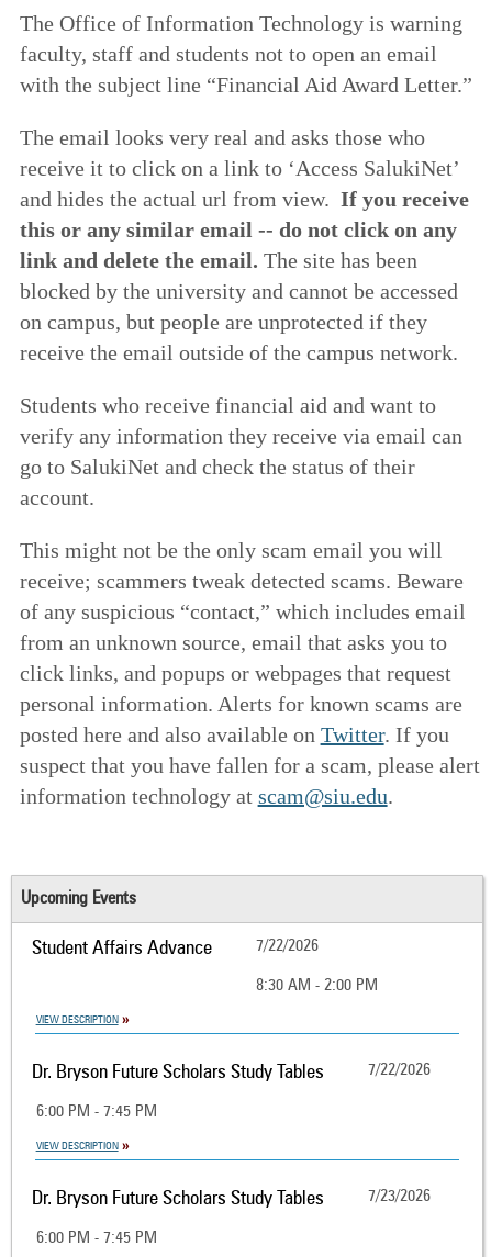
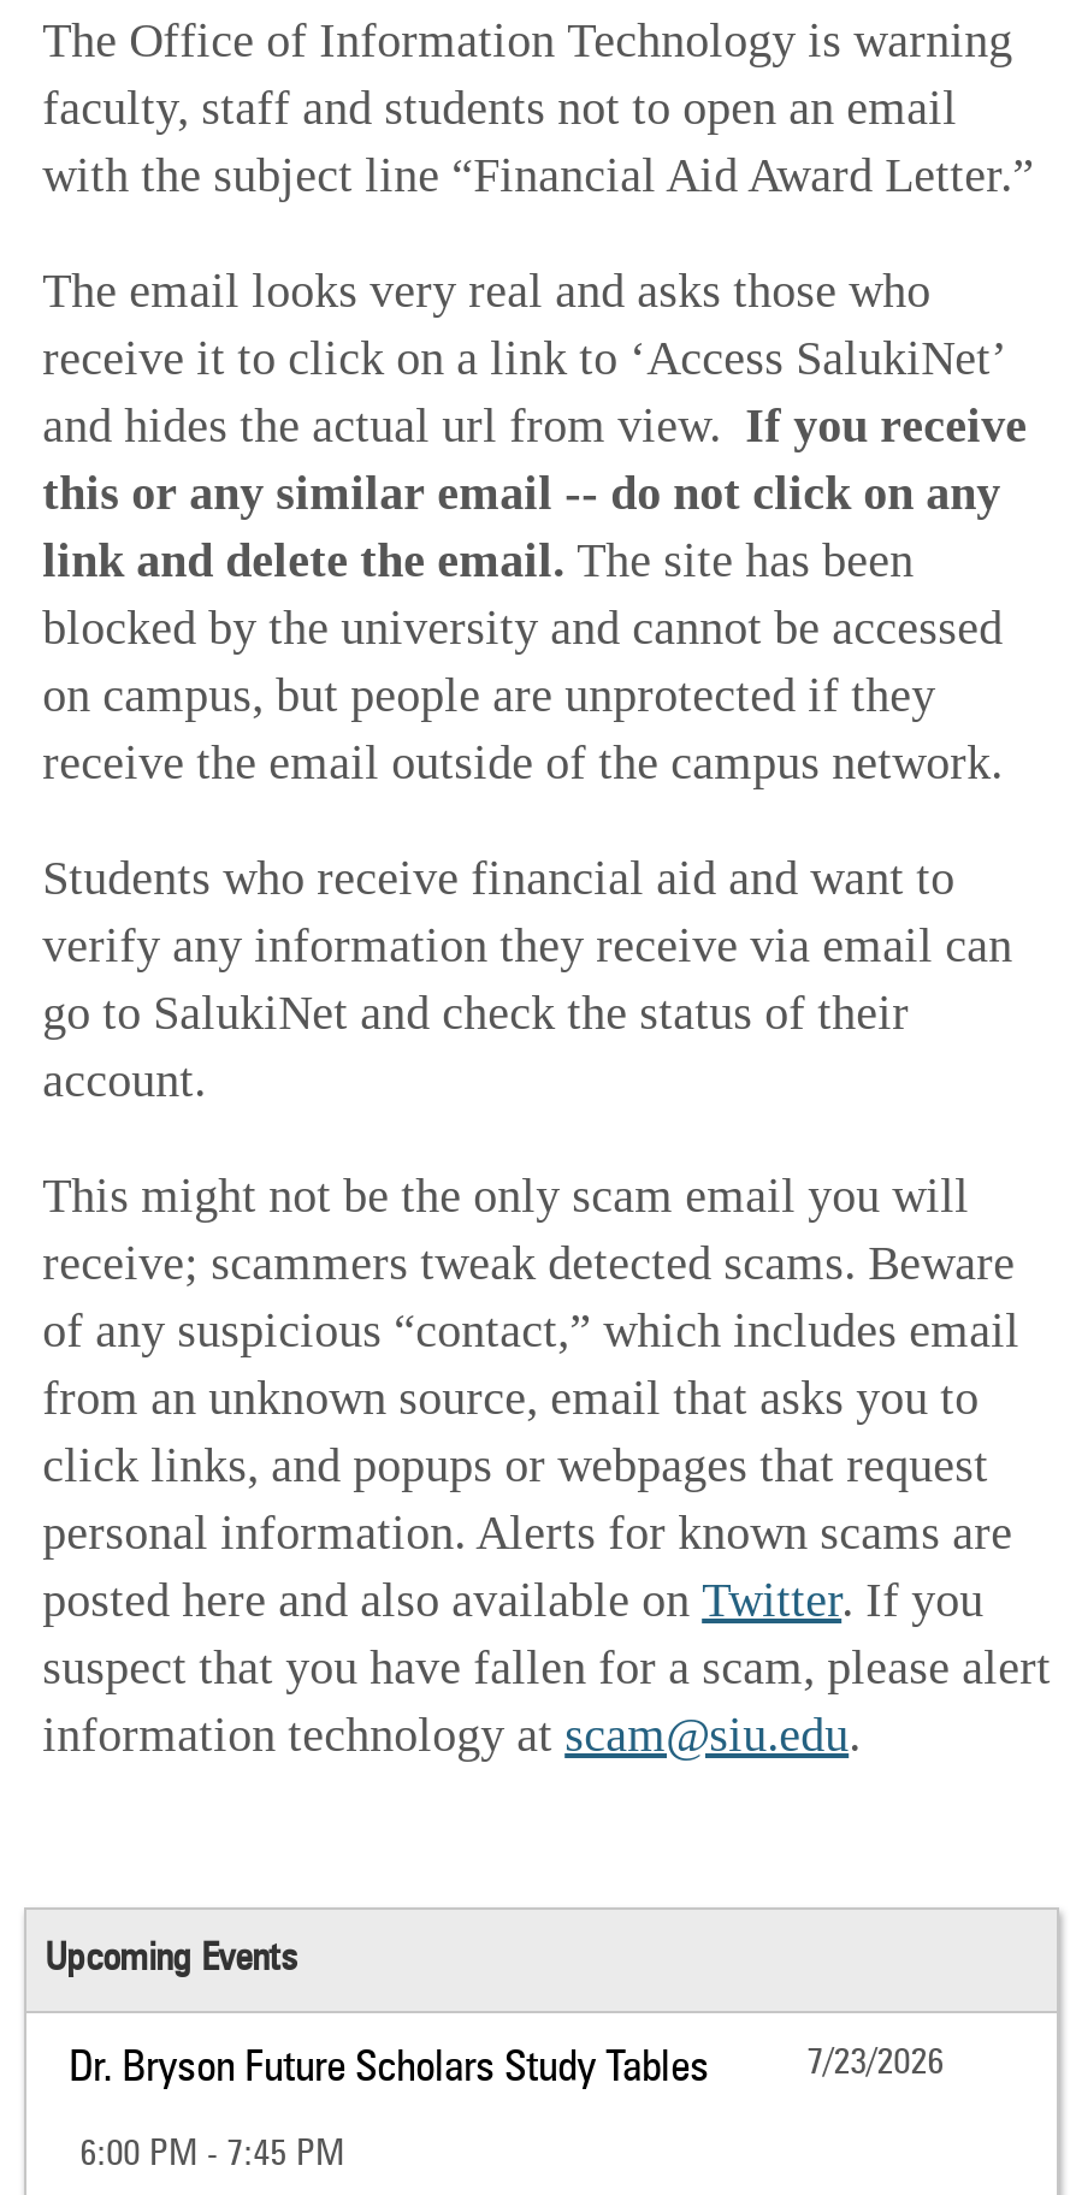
[31,939,431,1151] Student Affairs Advance | 7/22/2026 | 8:30 AM - 2:00 PM | VIEW DESCRIPTION | Dr. Bryson Future Scholars Study Tables | 7/22/2026 | 6:00 PM - 7:45 PM | VIEW DESCRIPTION -> none

